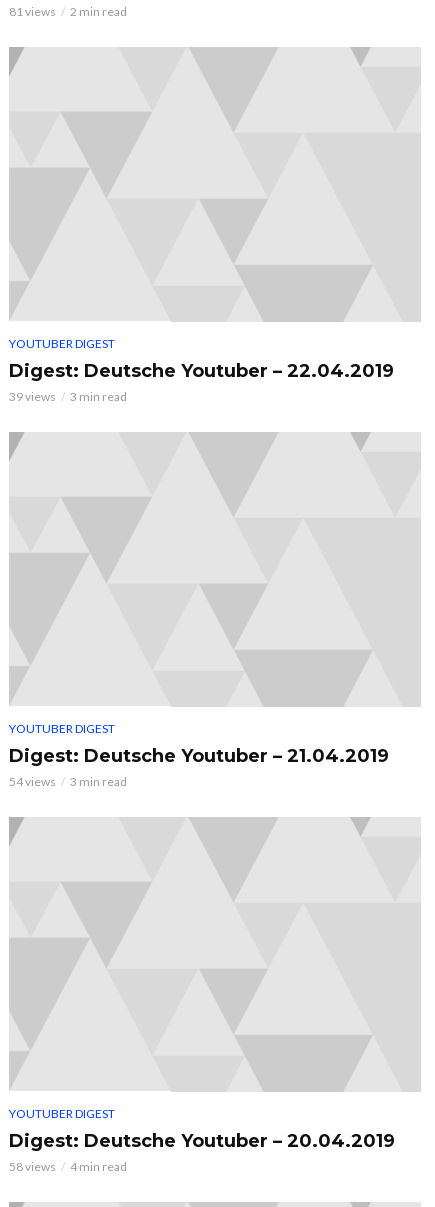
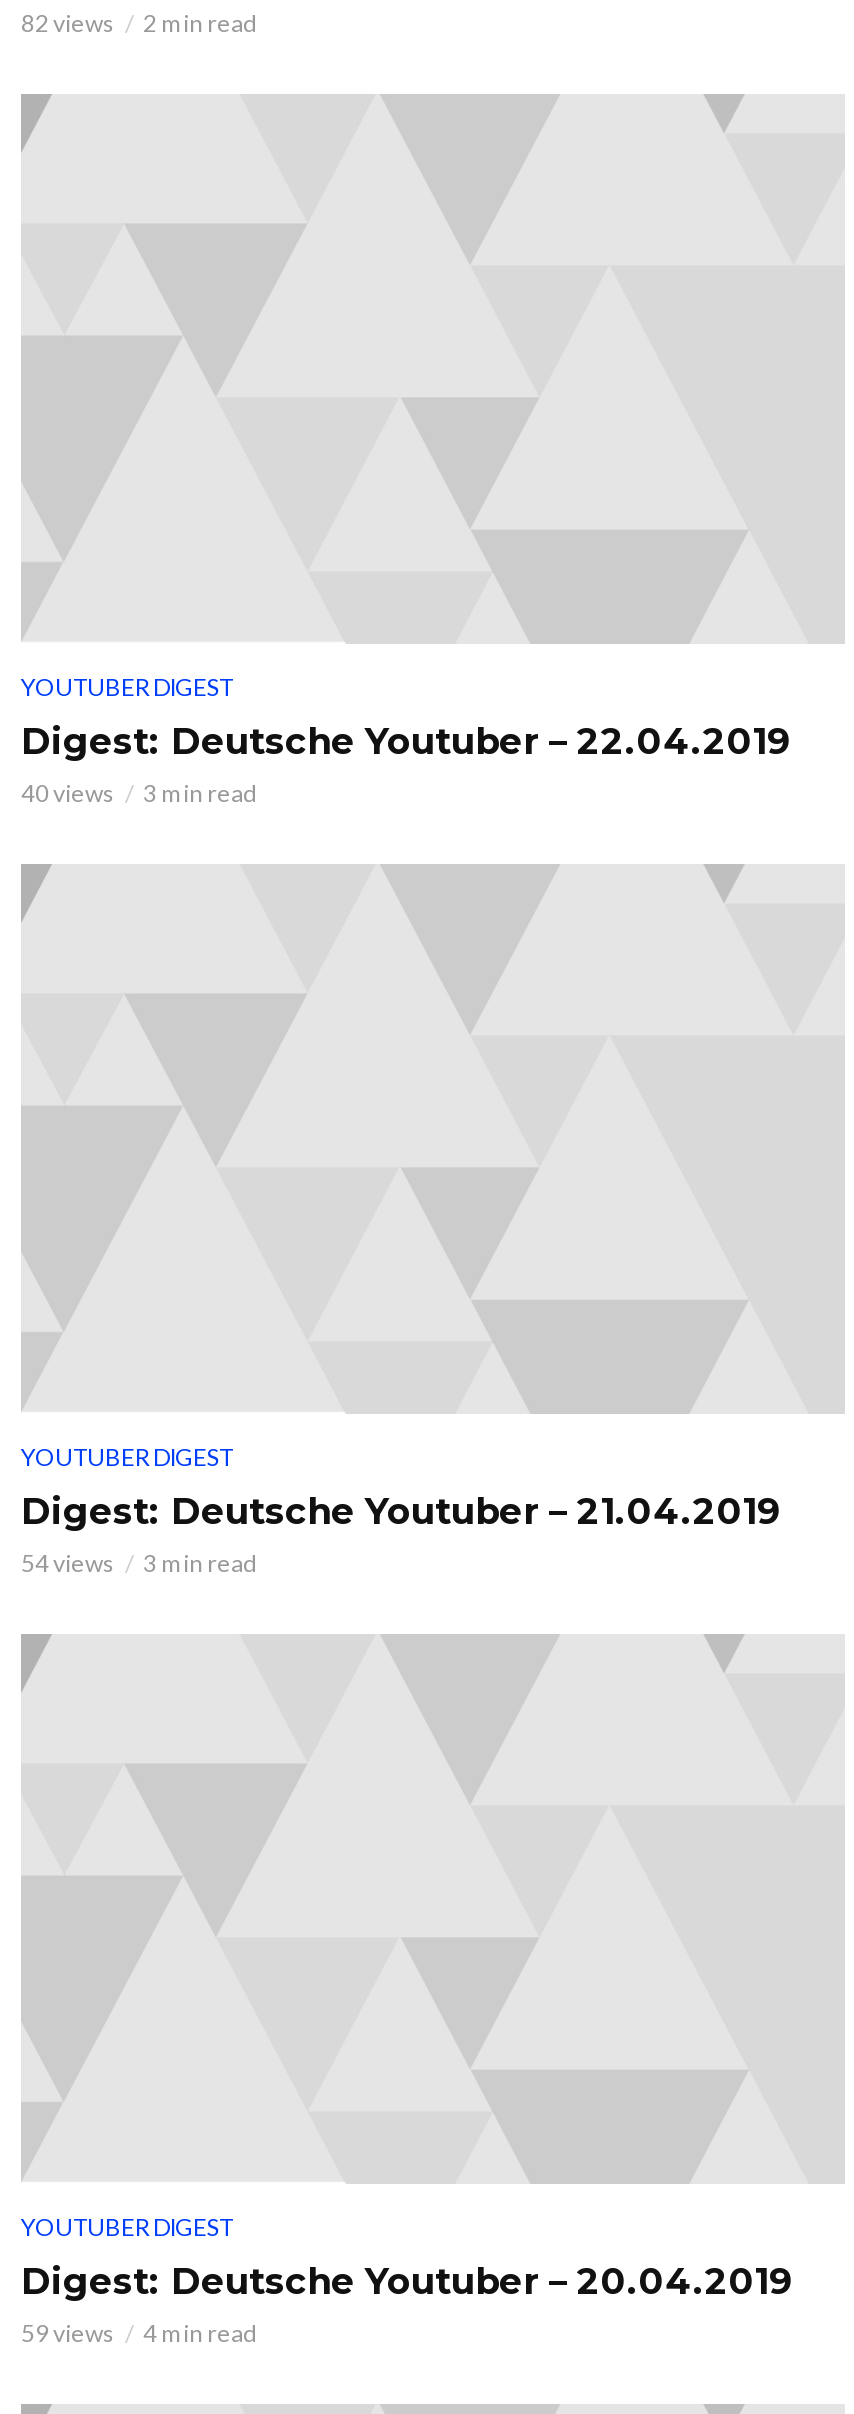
[9,4,127,19] 81 views 2 min read -> [21,8,257,38] 82 views 2 min read
[9,389,127,404] 39 views 3 min read -> [21,778,257,808] 40 views 3 min read
[9,1159,127,1174] 58 views 4 min read -> [21,2319,257,2349] 59 views 4 min read

